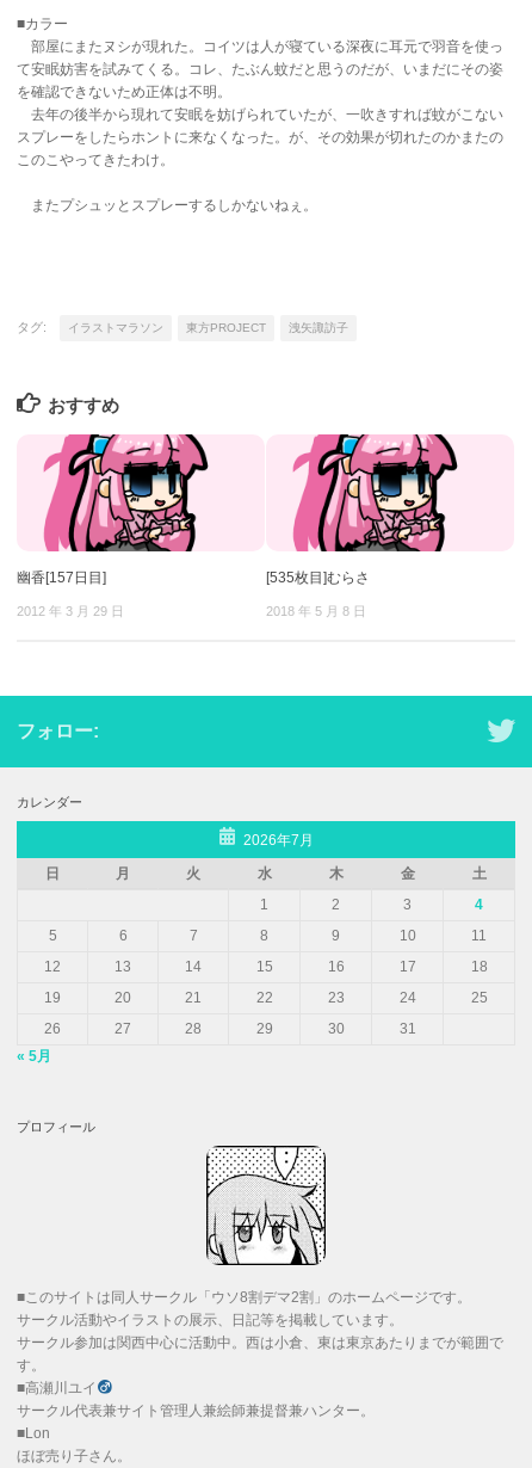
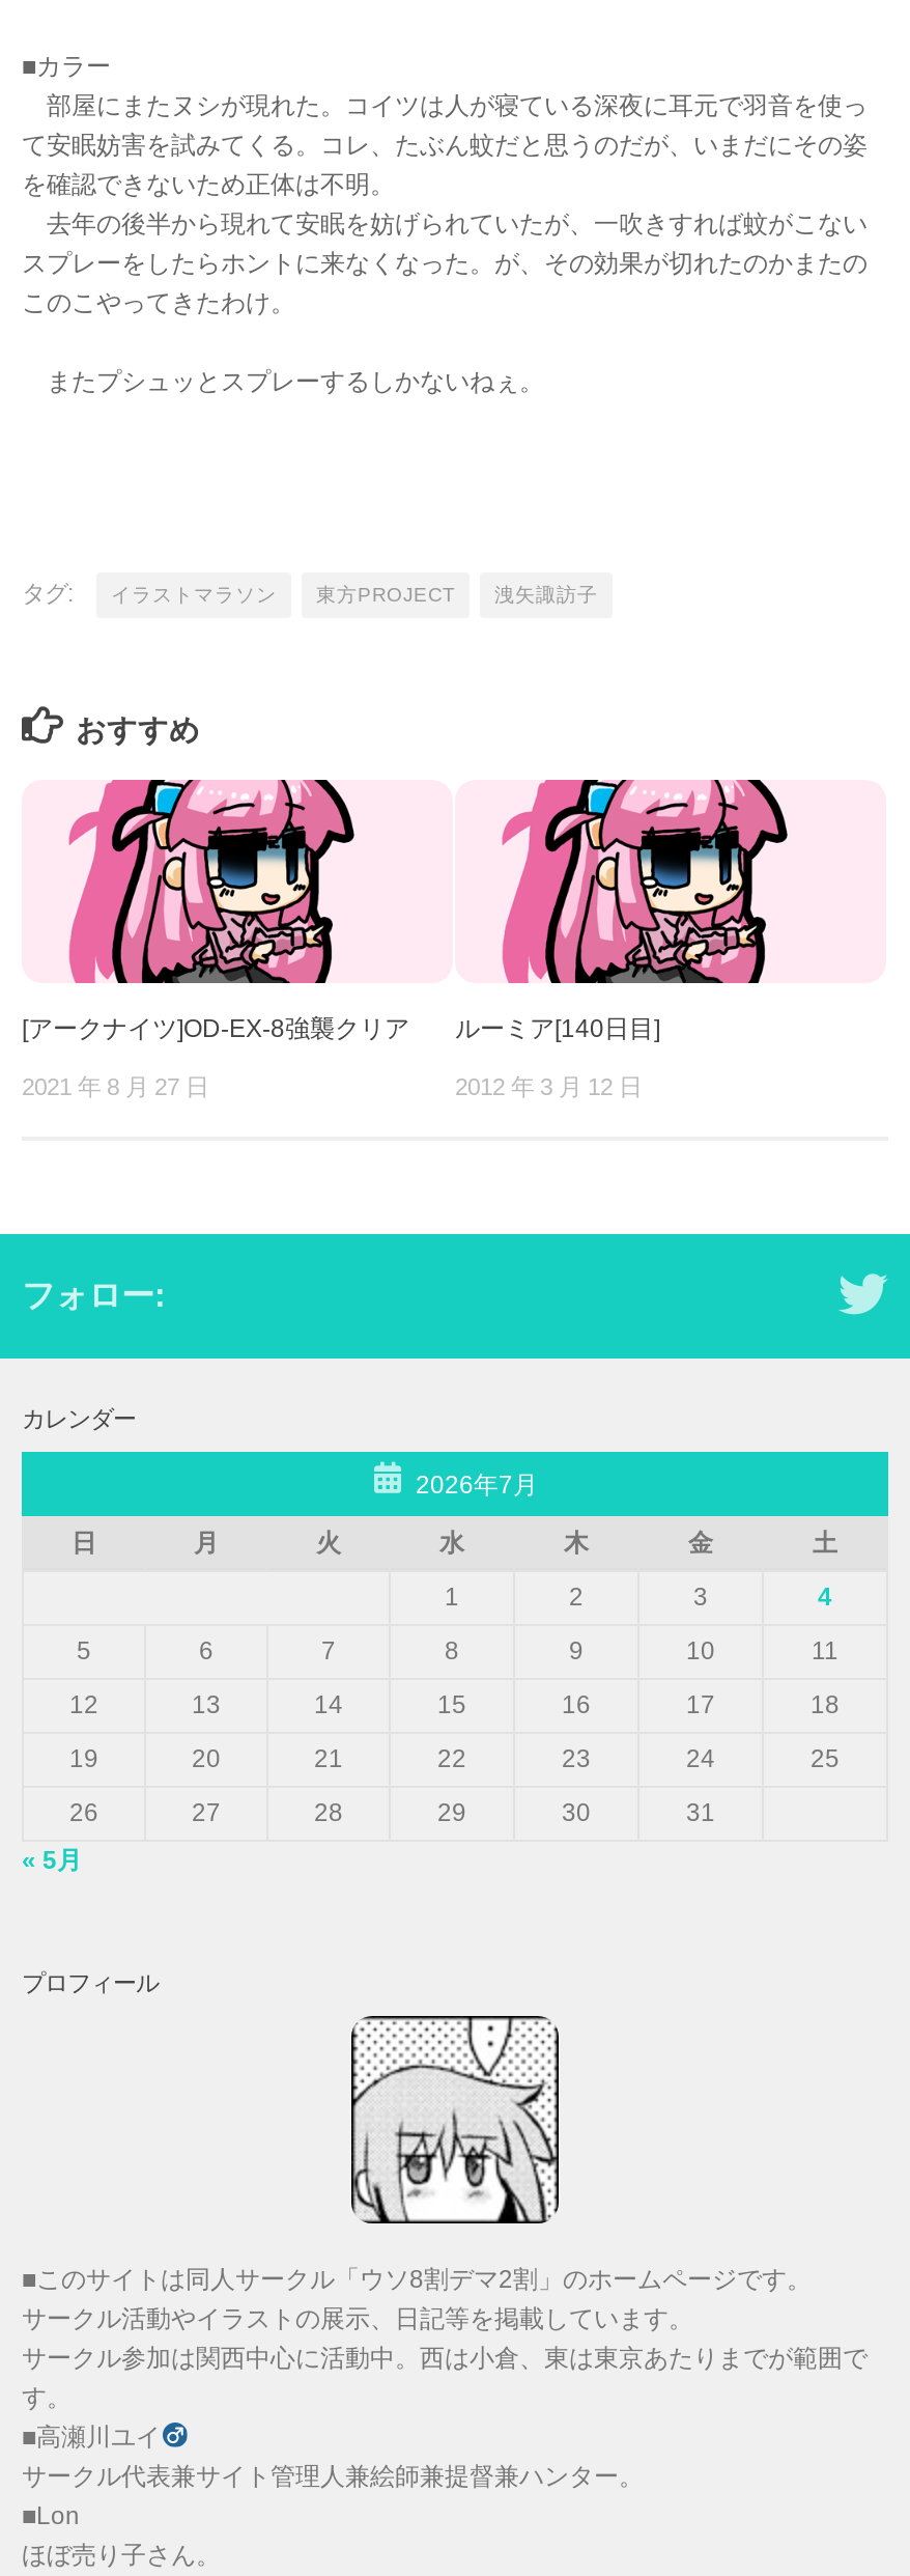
[17,570,106,586] 幽香[157日目] -> [22,1015,409,1044] [アークナイツ]OD-EX-8強襲クリア
[266,570,370,586] [535枚目]むらさ -> [455,1015,660,1044] ルーミア[140日目]
[17,604,124,619] 2012 年 3 月 29 日 -> [22,1075,208,1100] 2021 年 8 月 27 日
[266,604,366,619] 2018 年 5 月 8 日 -> [455,1075,642,1100] 2012 年 3 月 12 日

